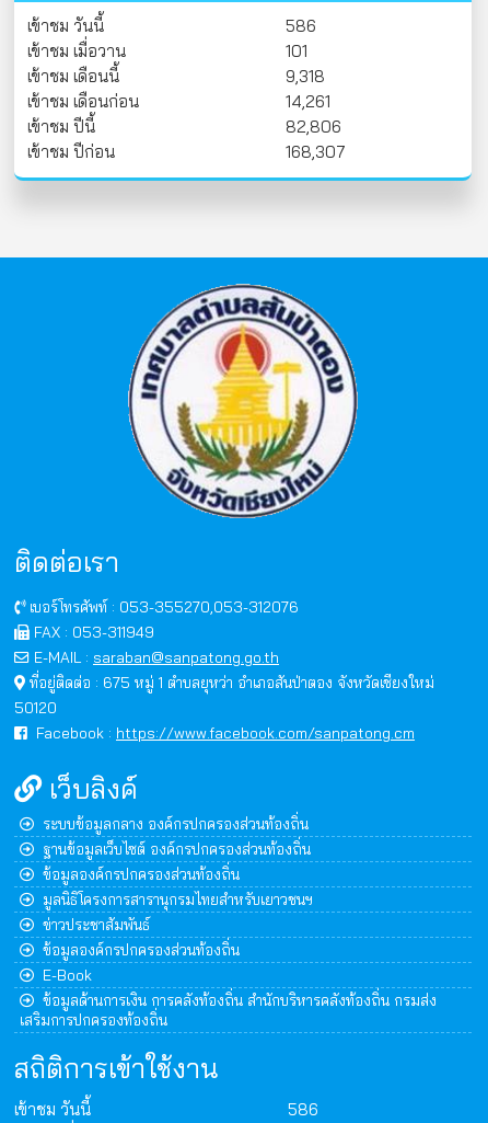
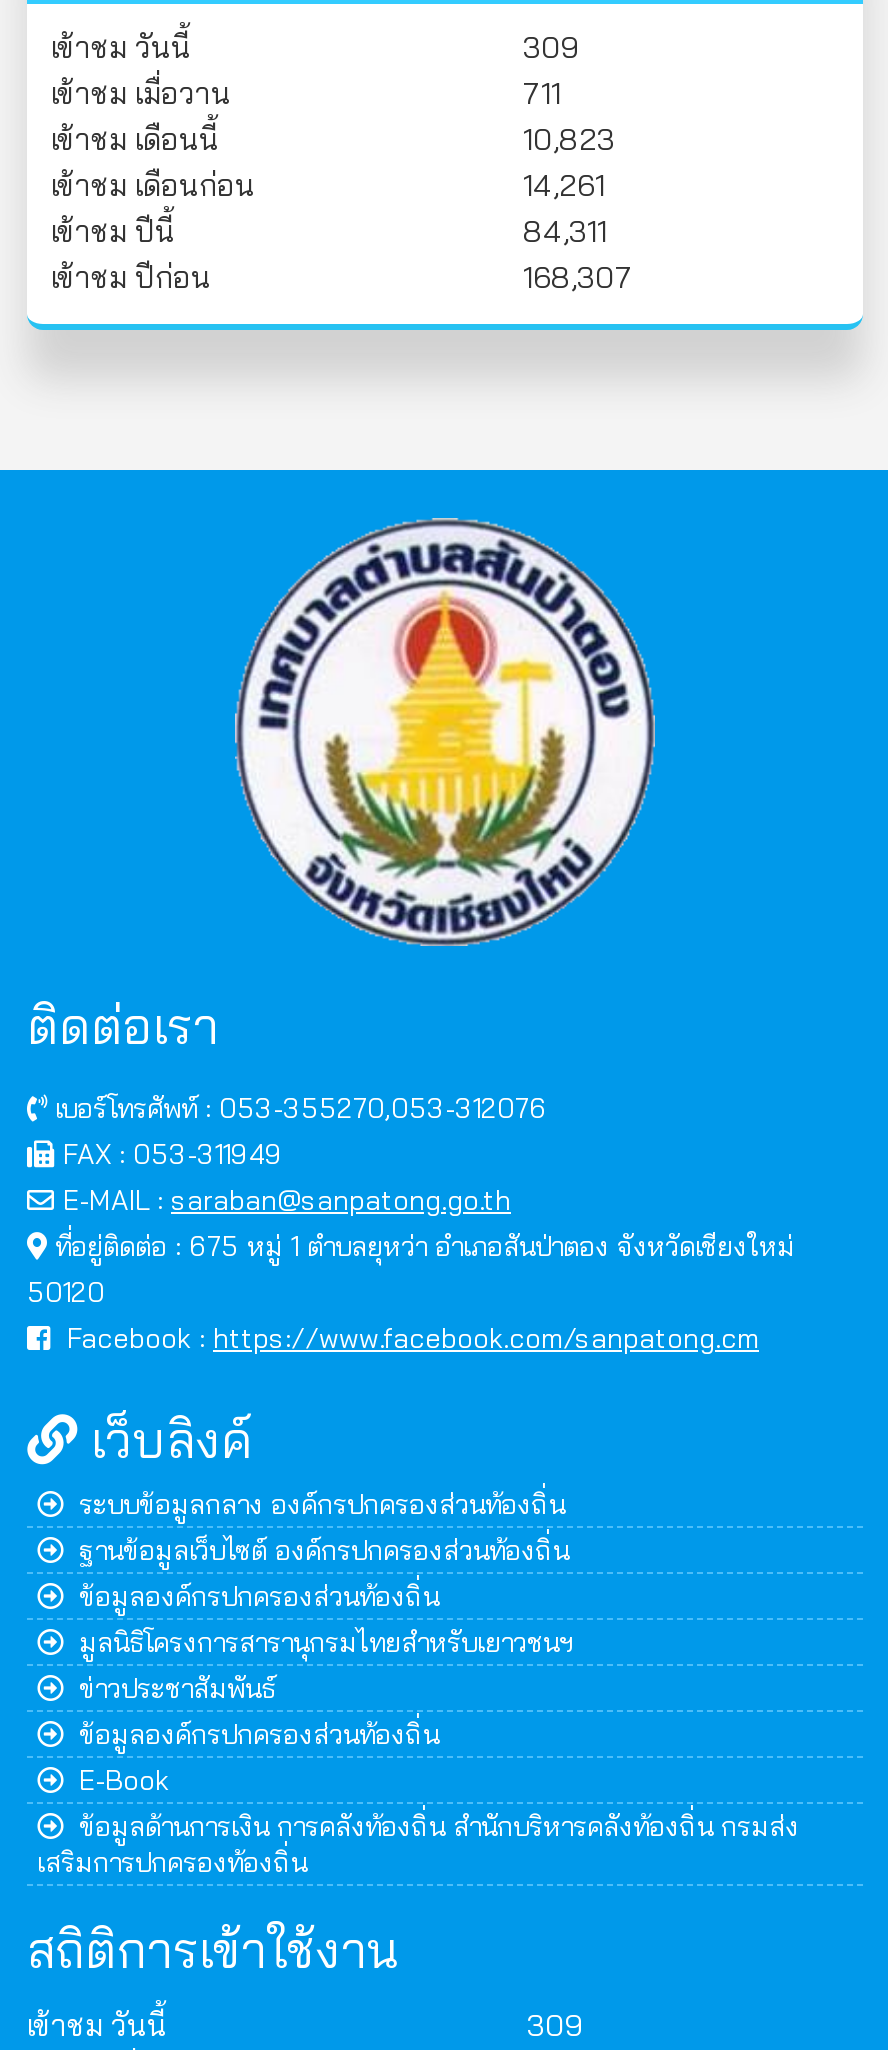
[286,15,316,36] 586 -> [523,28,579,66] 309
[286,41,307,61] 101 -> [523,74,561,112] 711
[286,66,325,87] 9,318 -> [523,120,615,158] 10,823
[286,116,341,137] 82,806 -> [523,212,607,250] 84,311
[288,1099,318,1120] 586 -> [527,2006,583,2044] 309

